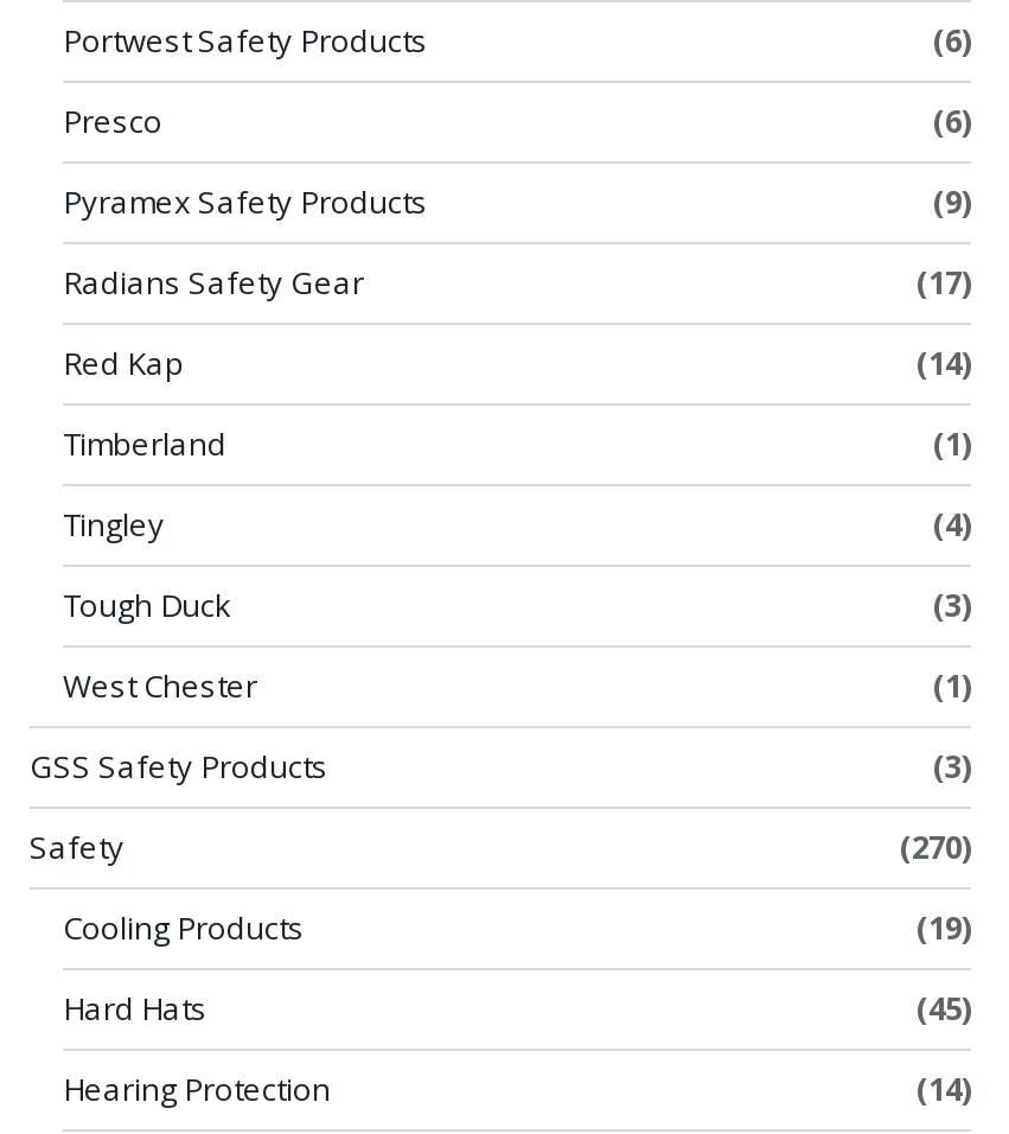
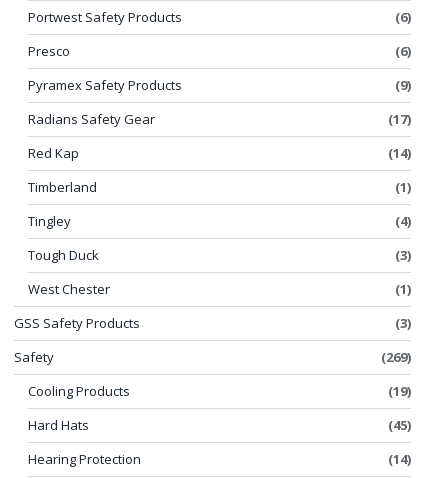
[900,825,971,868] (270) -> [381,348,411,366] (269)

